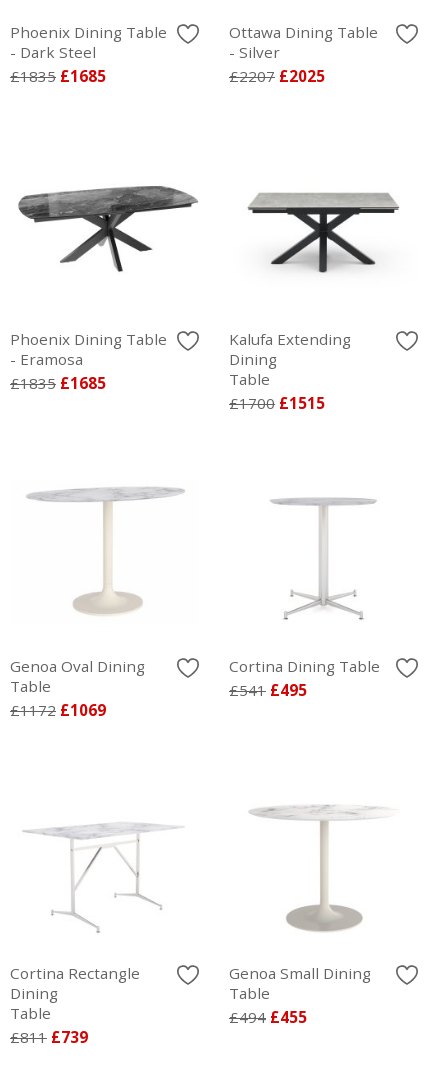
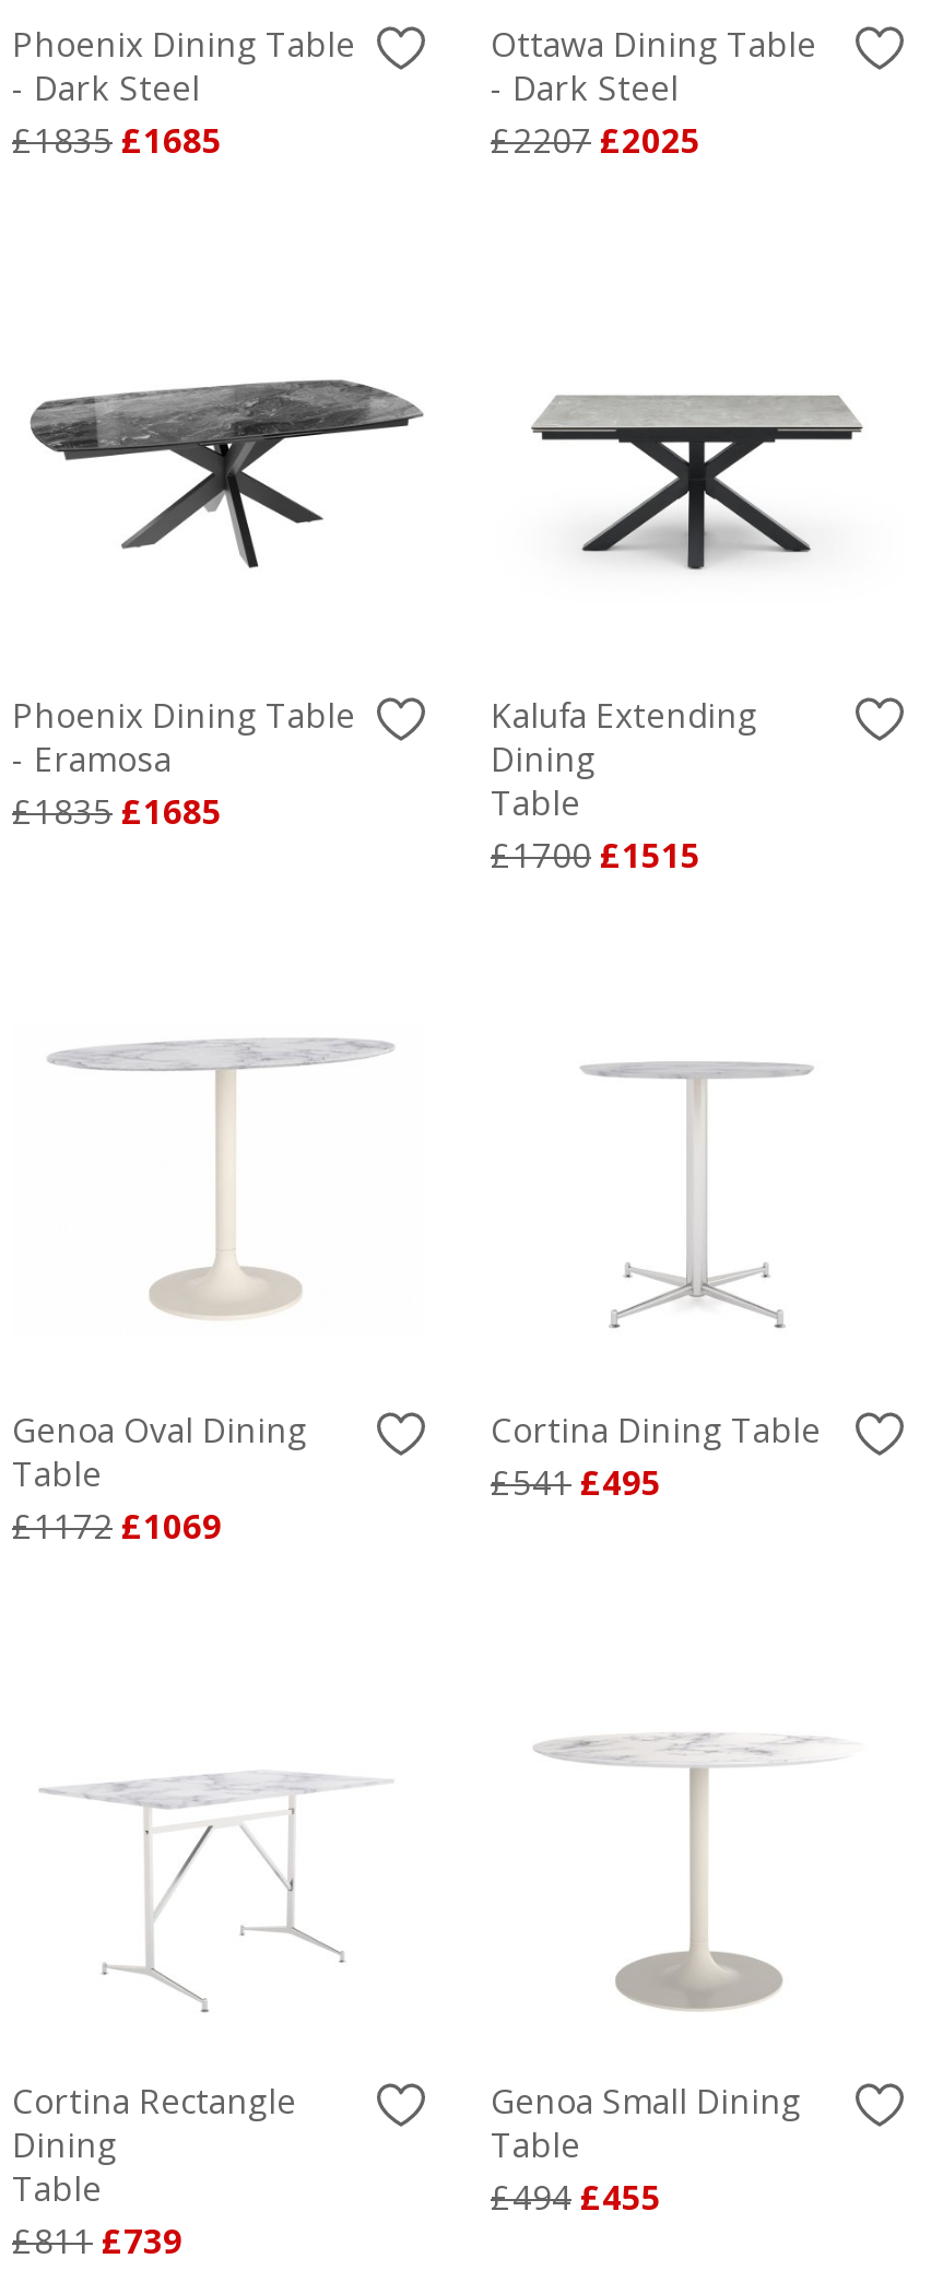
[229,42,280,62] - Silver -> [491,66,679,109] - Dark Steel

